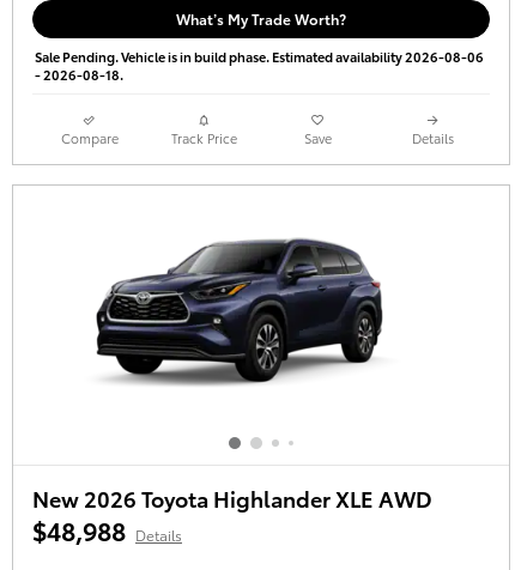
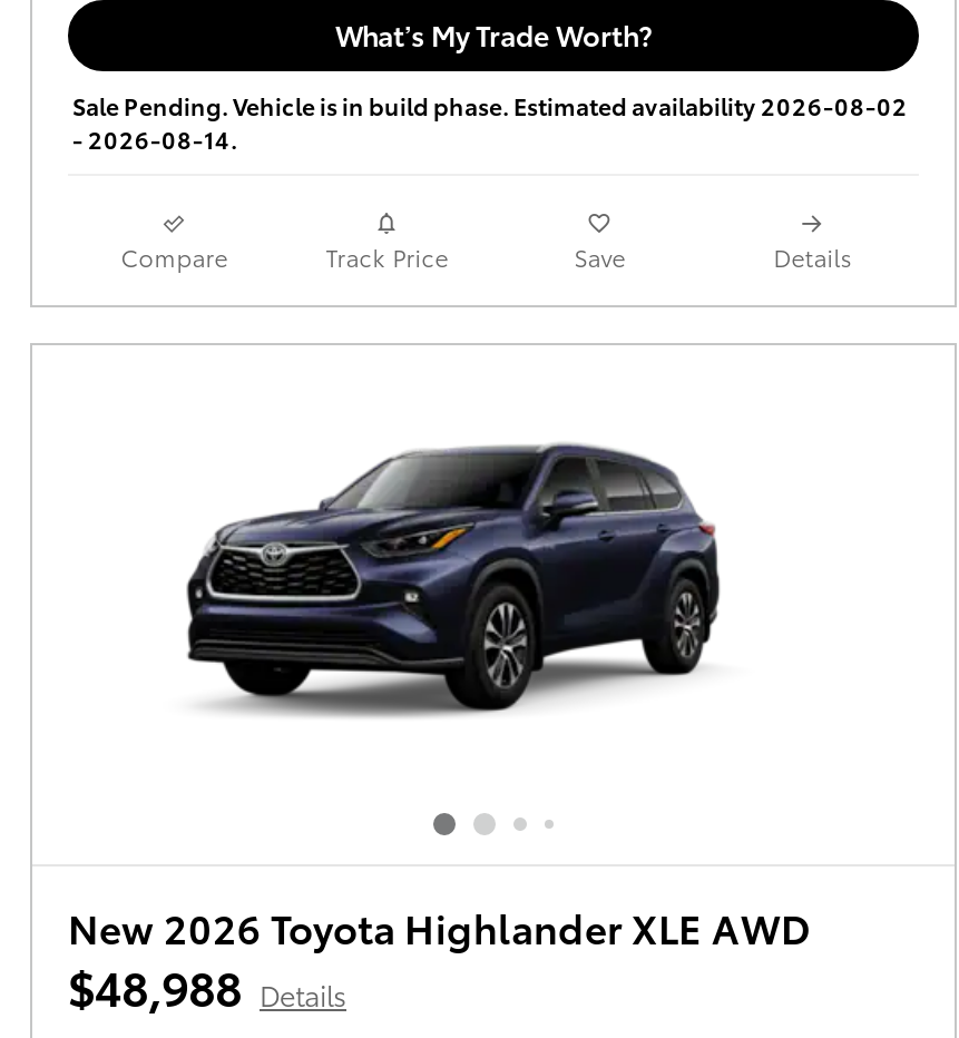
[35,47,484,66] Sale Pending. Vehicle is in build phase. Estimated availability 2026-08-06 -> [72,87,908,123] Sale Pending. Vehicle is in build phase. Estimated availability 2026-08-02
[35,65,123,84] - 2026-08-18. -> [72,121,237,156] - 2026-08-14.

